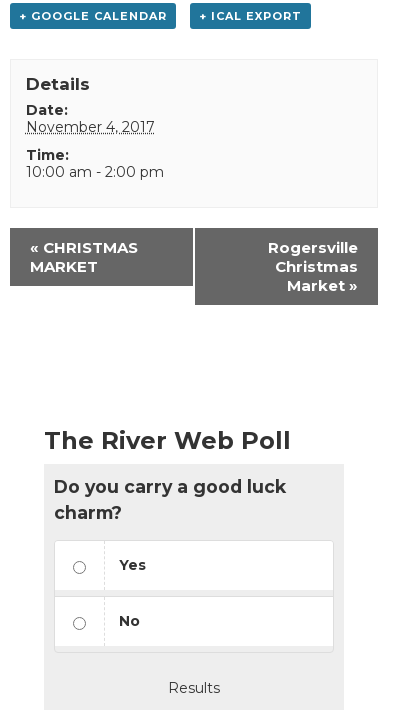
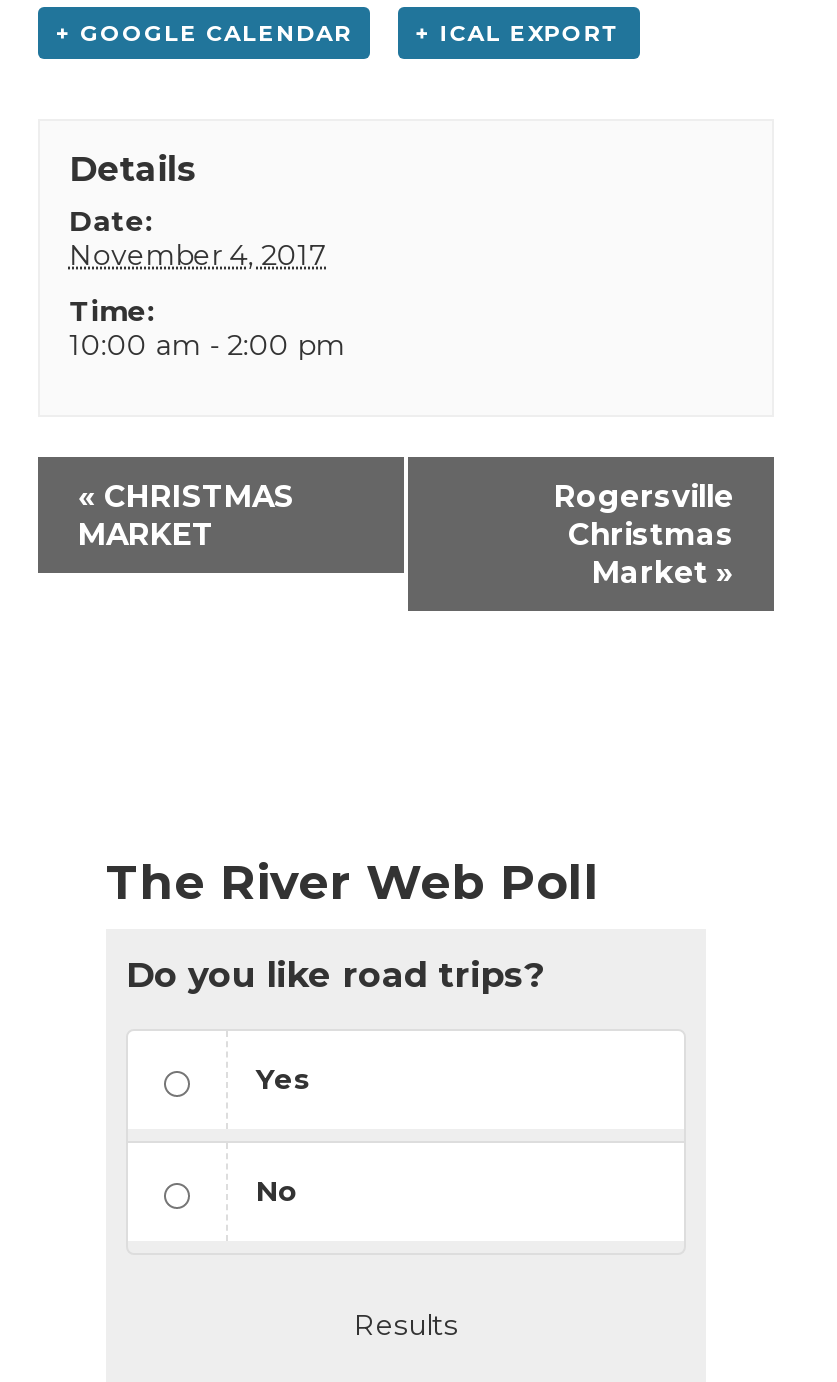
[54,476,286,523] Do you carry a good luck | charm? -> [126,954,544,996] Do you like road trips?

